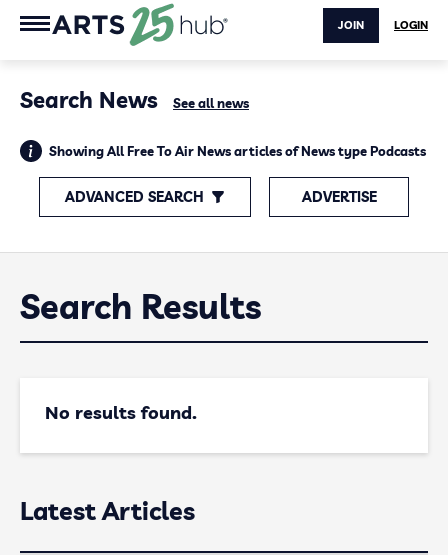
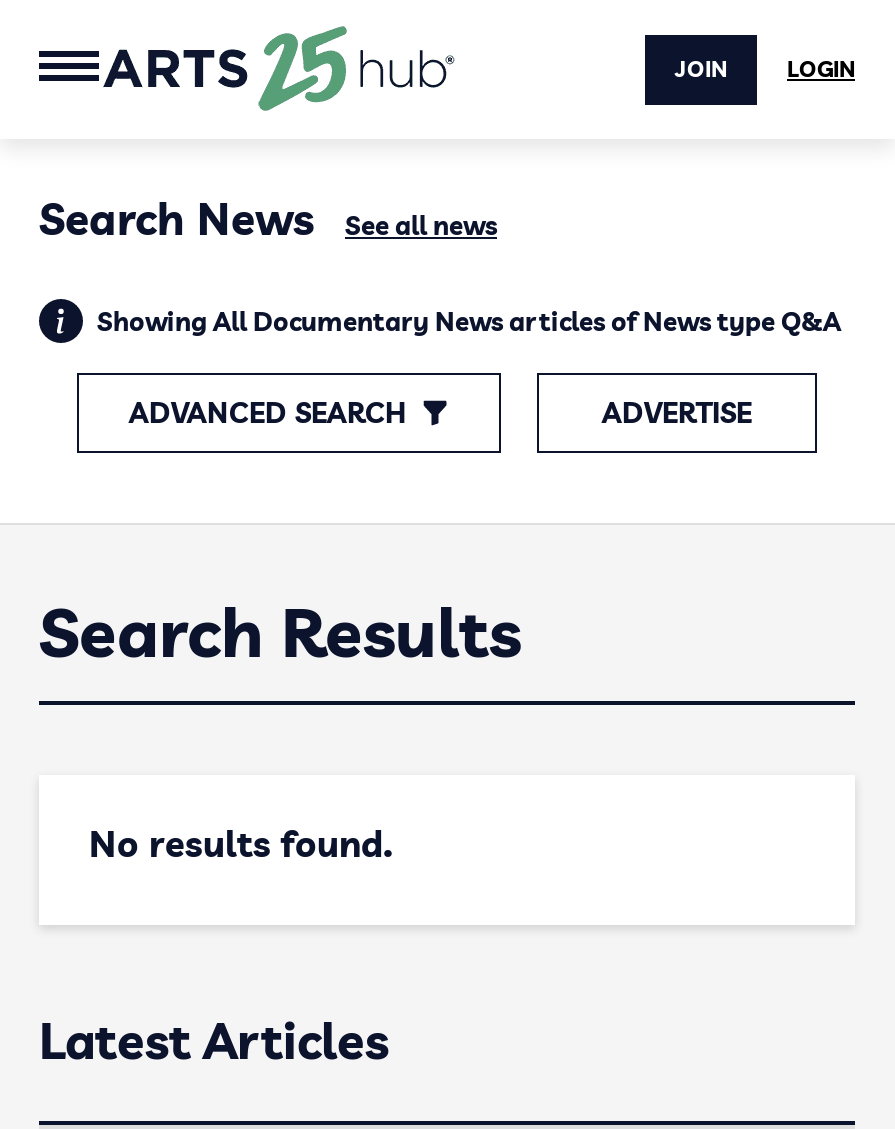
[49,143,426,159] Showing All Free To Air News articles of News type Podcasts -> [97,305,841,337] Showing All Documentary News articles of News type Q&A

